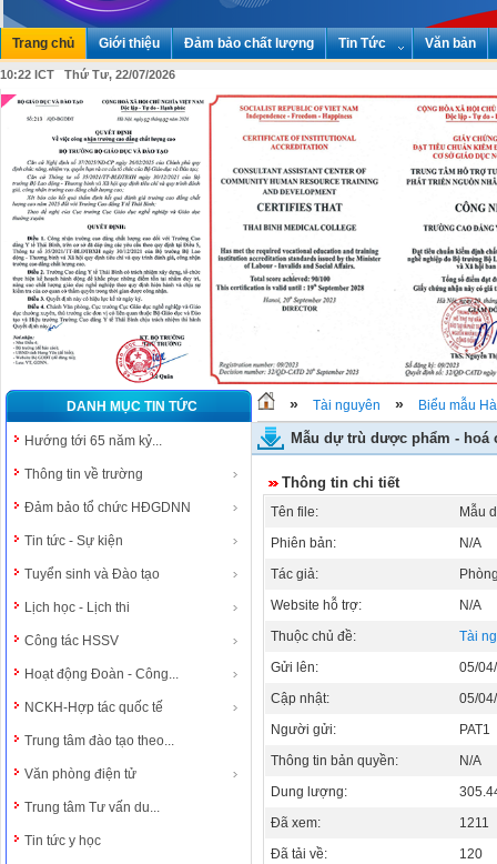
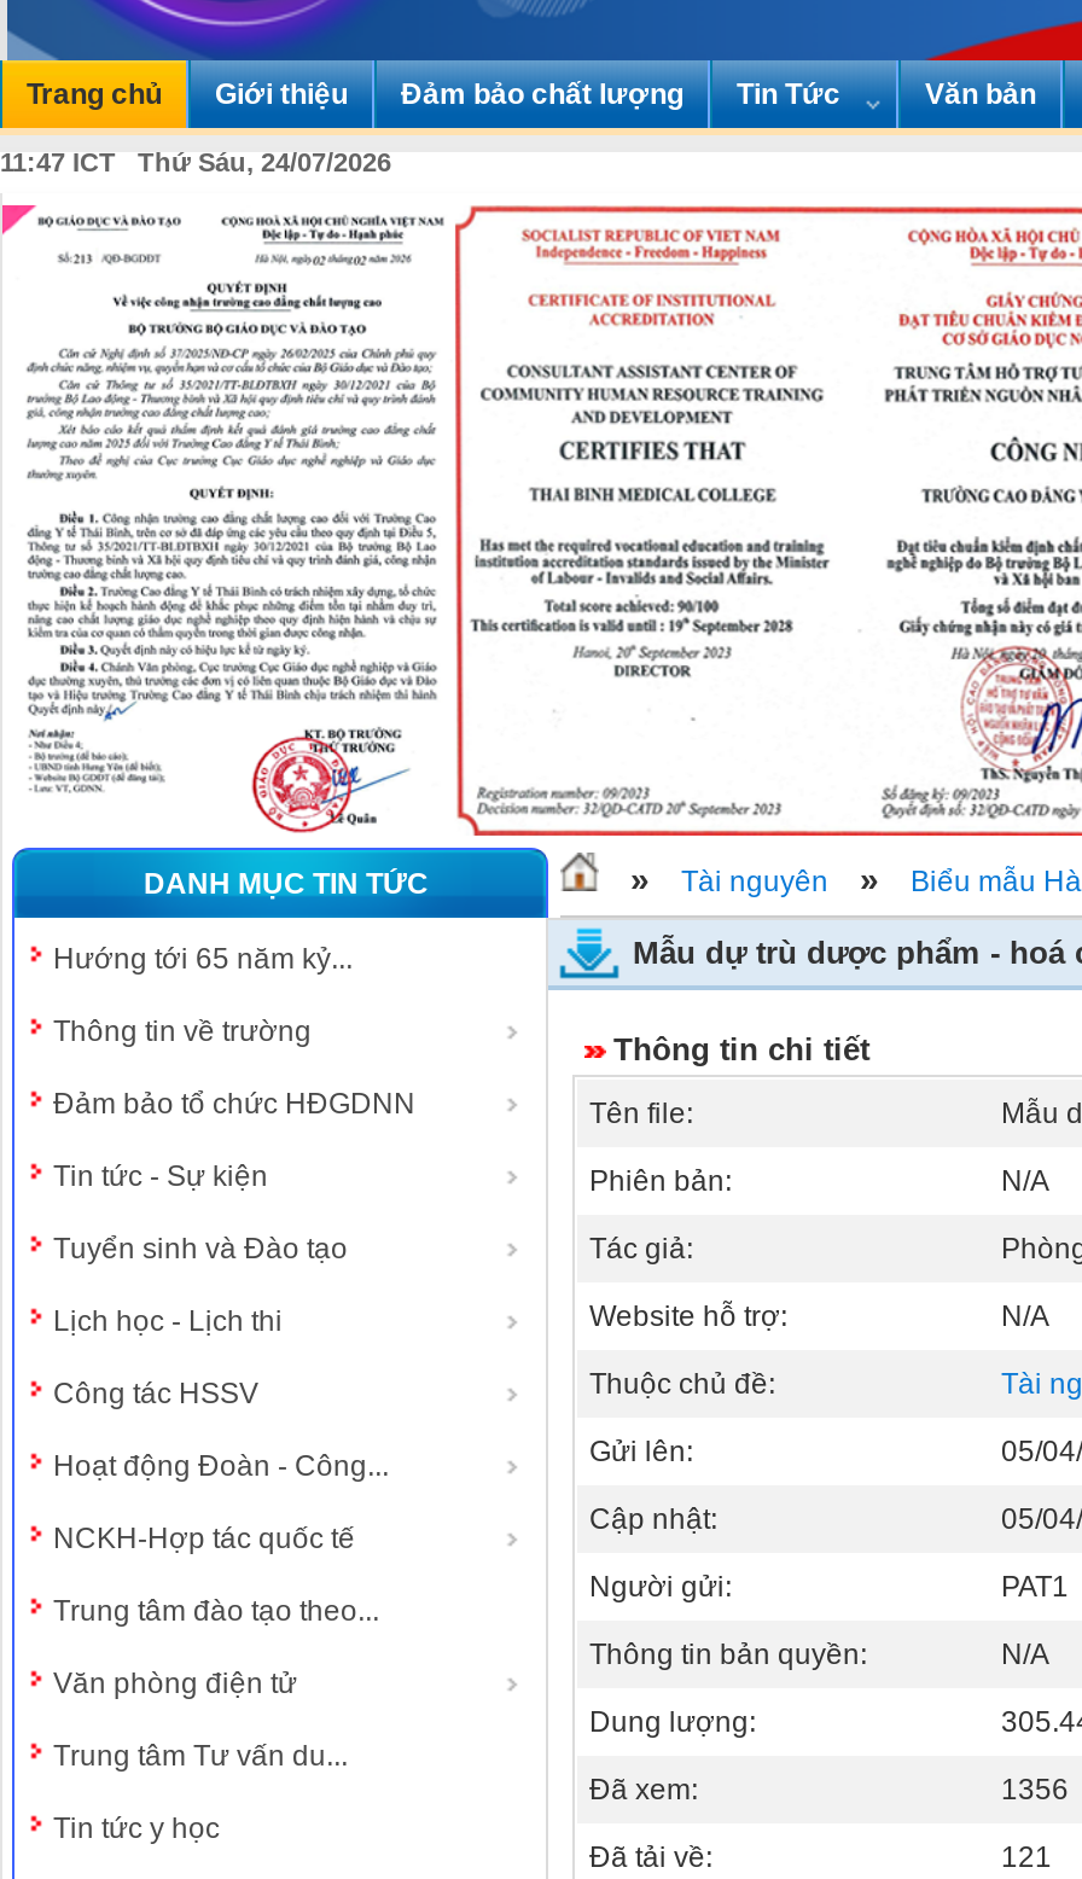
[0,68,175,81] 10:22 ICT Thứ Tư, 22/07/2026 -> [0,147,391,176] 11:47 ICT Thứ Sáu, 24/07/2026
[460,815,490,831] 1211 -> [1001,1773,1068,1807] 1356
[460,846,483,862] 120 -> [1001,1840,1052,1874] 121

